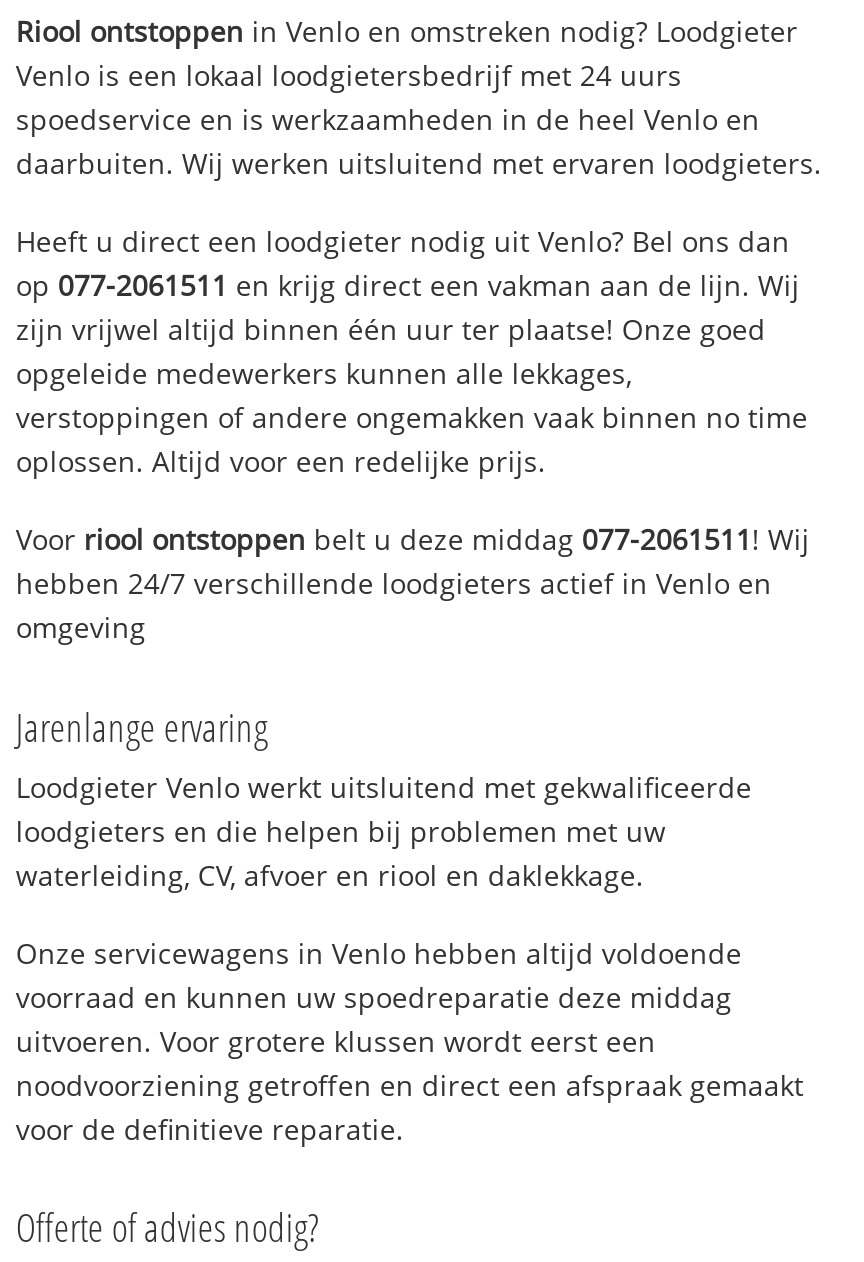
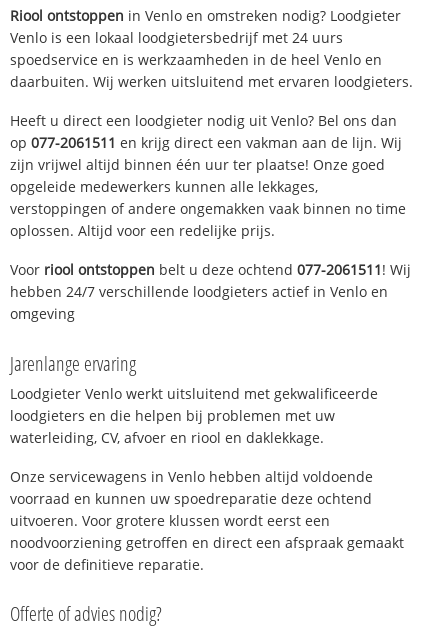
[16,520,810,558] Voor riool ontstoppen belt u deze middag 077-2061511! Wij -> [10,260,411,279] Voor riool ontstoppen belt u deze ochtend 077-2061511! Wij
[16,977,732,1015] voorraad en kunnen uw spoedreparatie deze middag -> [10,488,372,507] voorraad en kunnen uw spoedreparatie deze ochtend

